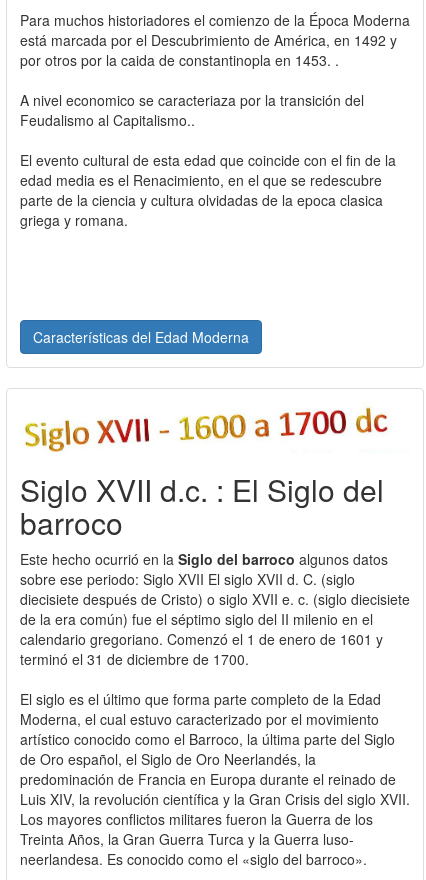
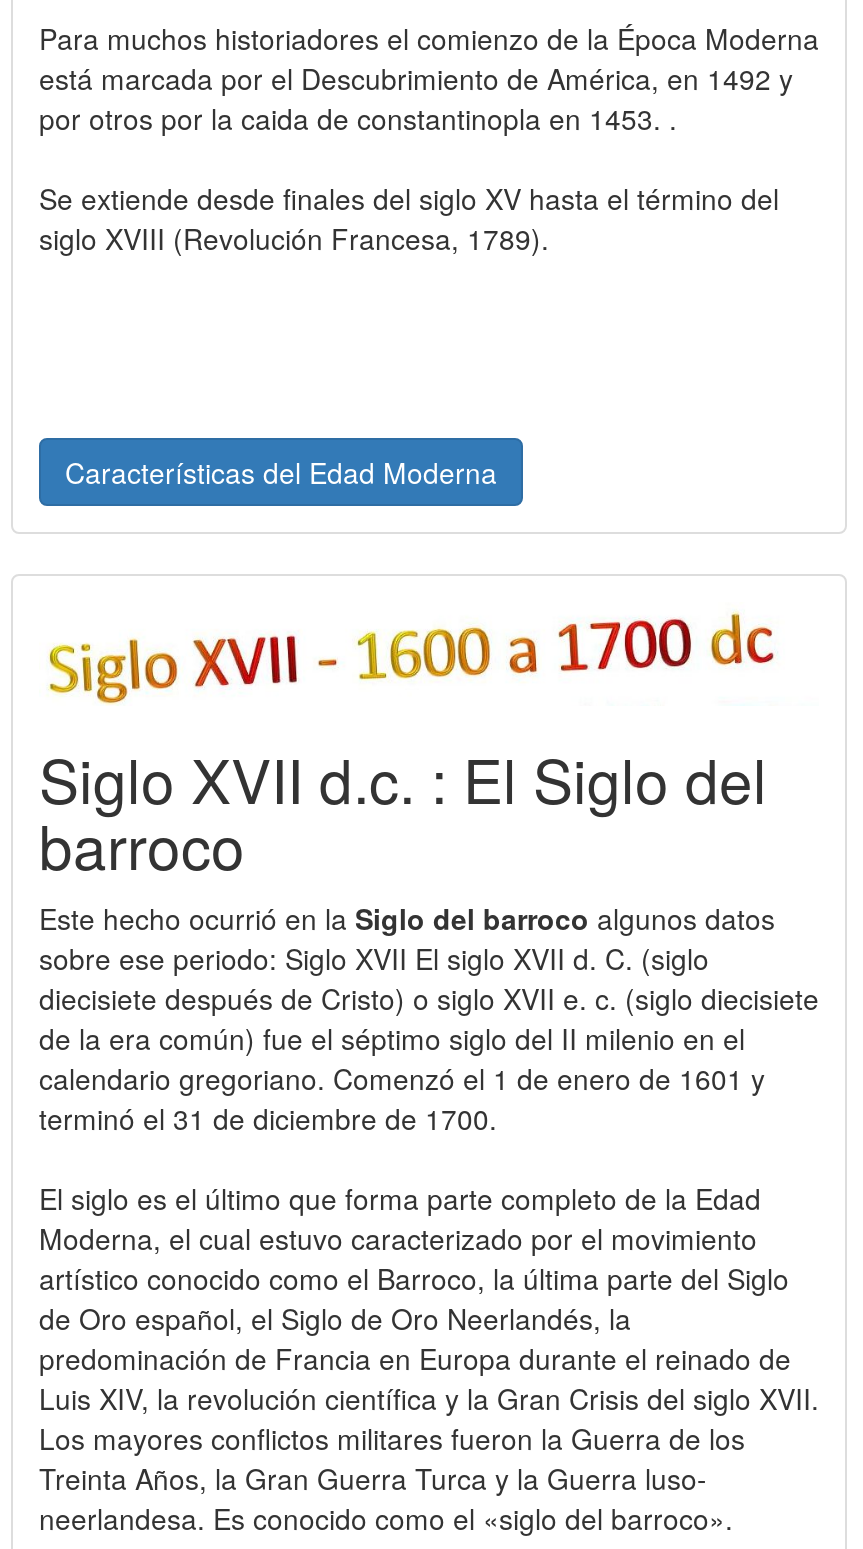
[20,90,396,230] A nivel economico se caracteriaza por la transición del | Feudalismo al Capitalismo.. | El evento cultural de esta edad que coincide con el fin de la | edad media es el Renacimiento, en el que se redescubre | parte de la ciencia y cultura olvidadas de la epoca clasica | griega y romana. -> [39,179,779,259] Se extiende desde finales del siglo XV hasta el término del | siglo XVIII (Revolución Francesa, 1789).

